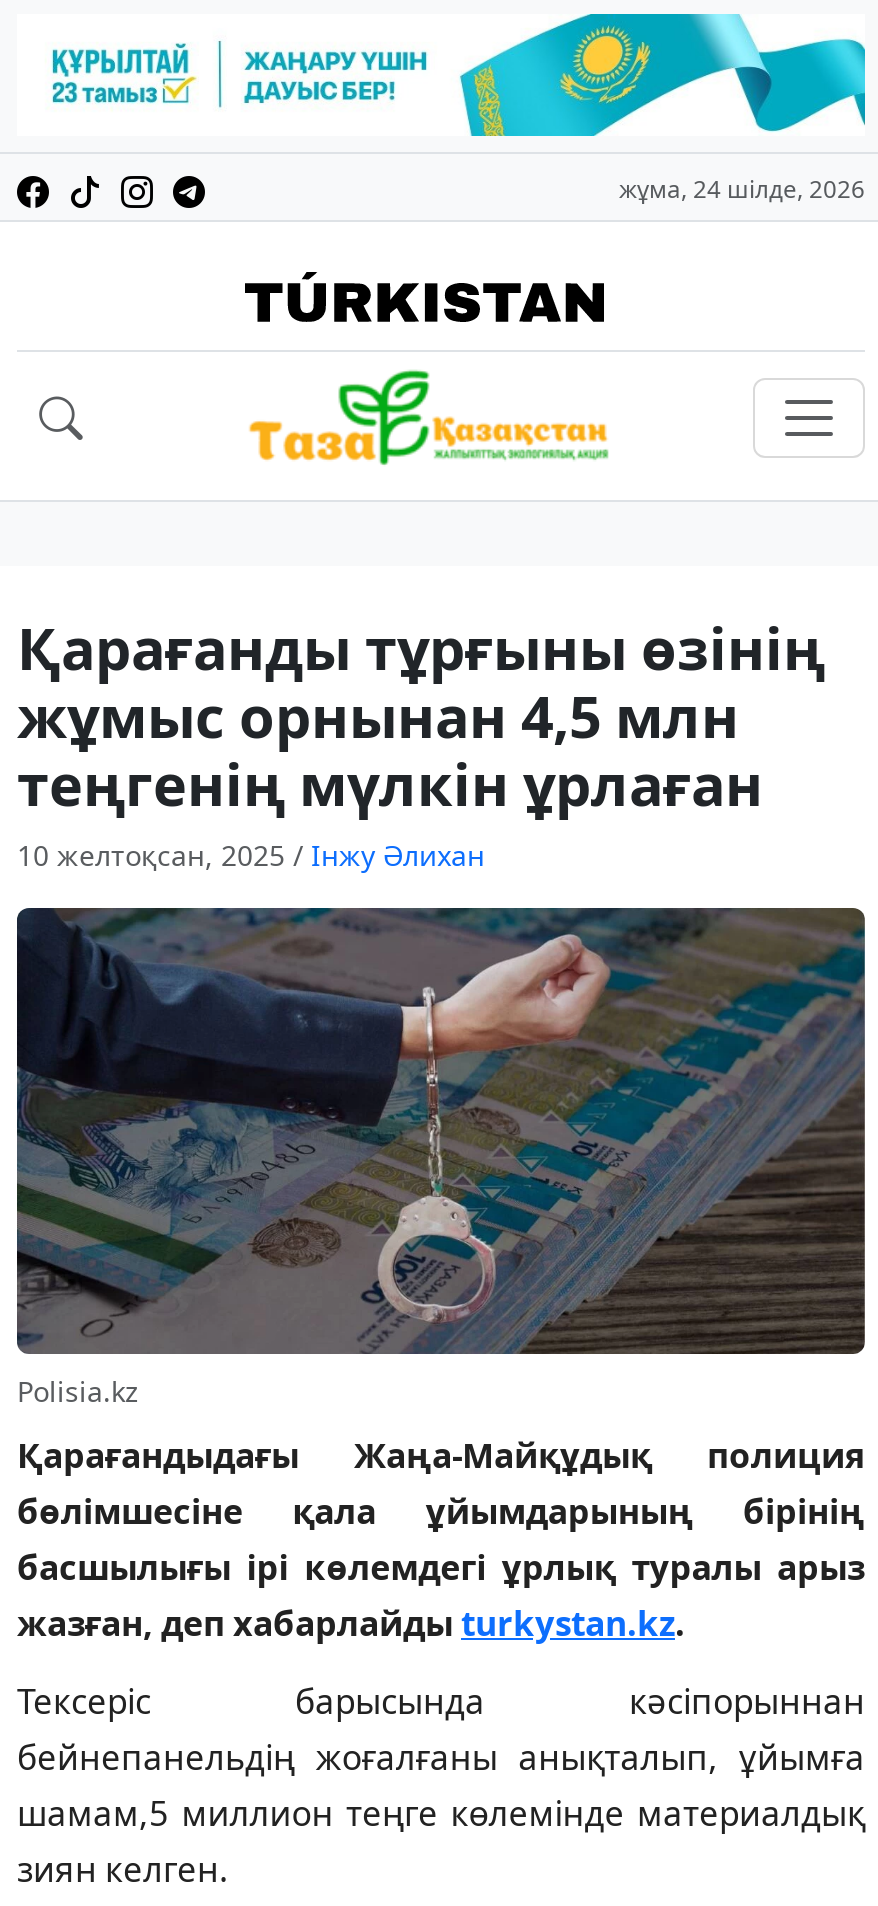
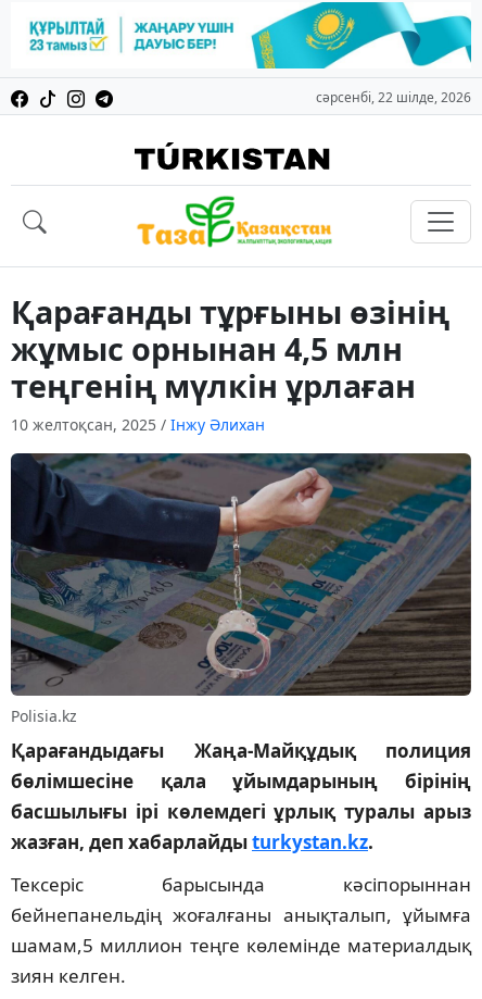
[619,172,865,206] жұма, 24 шілде, 2026 -> [316,88,471,107] сәрсенбі, 22 шілде, 2026

